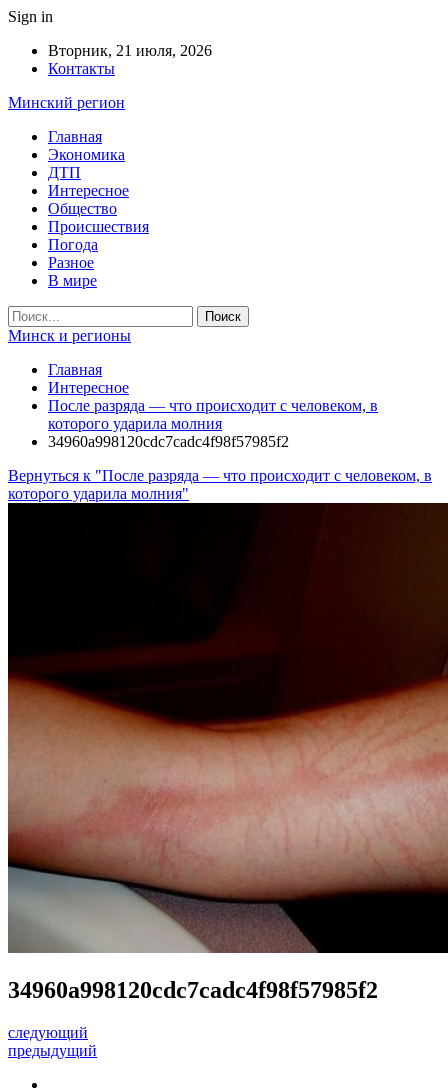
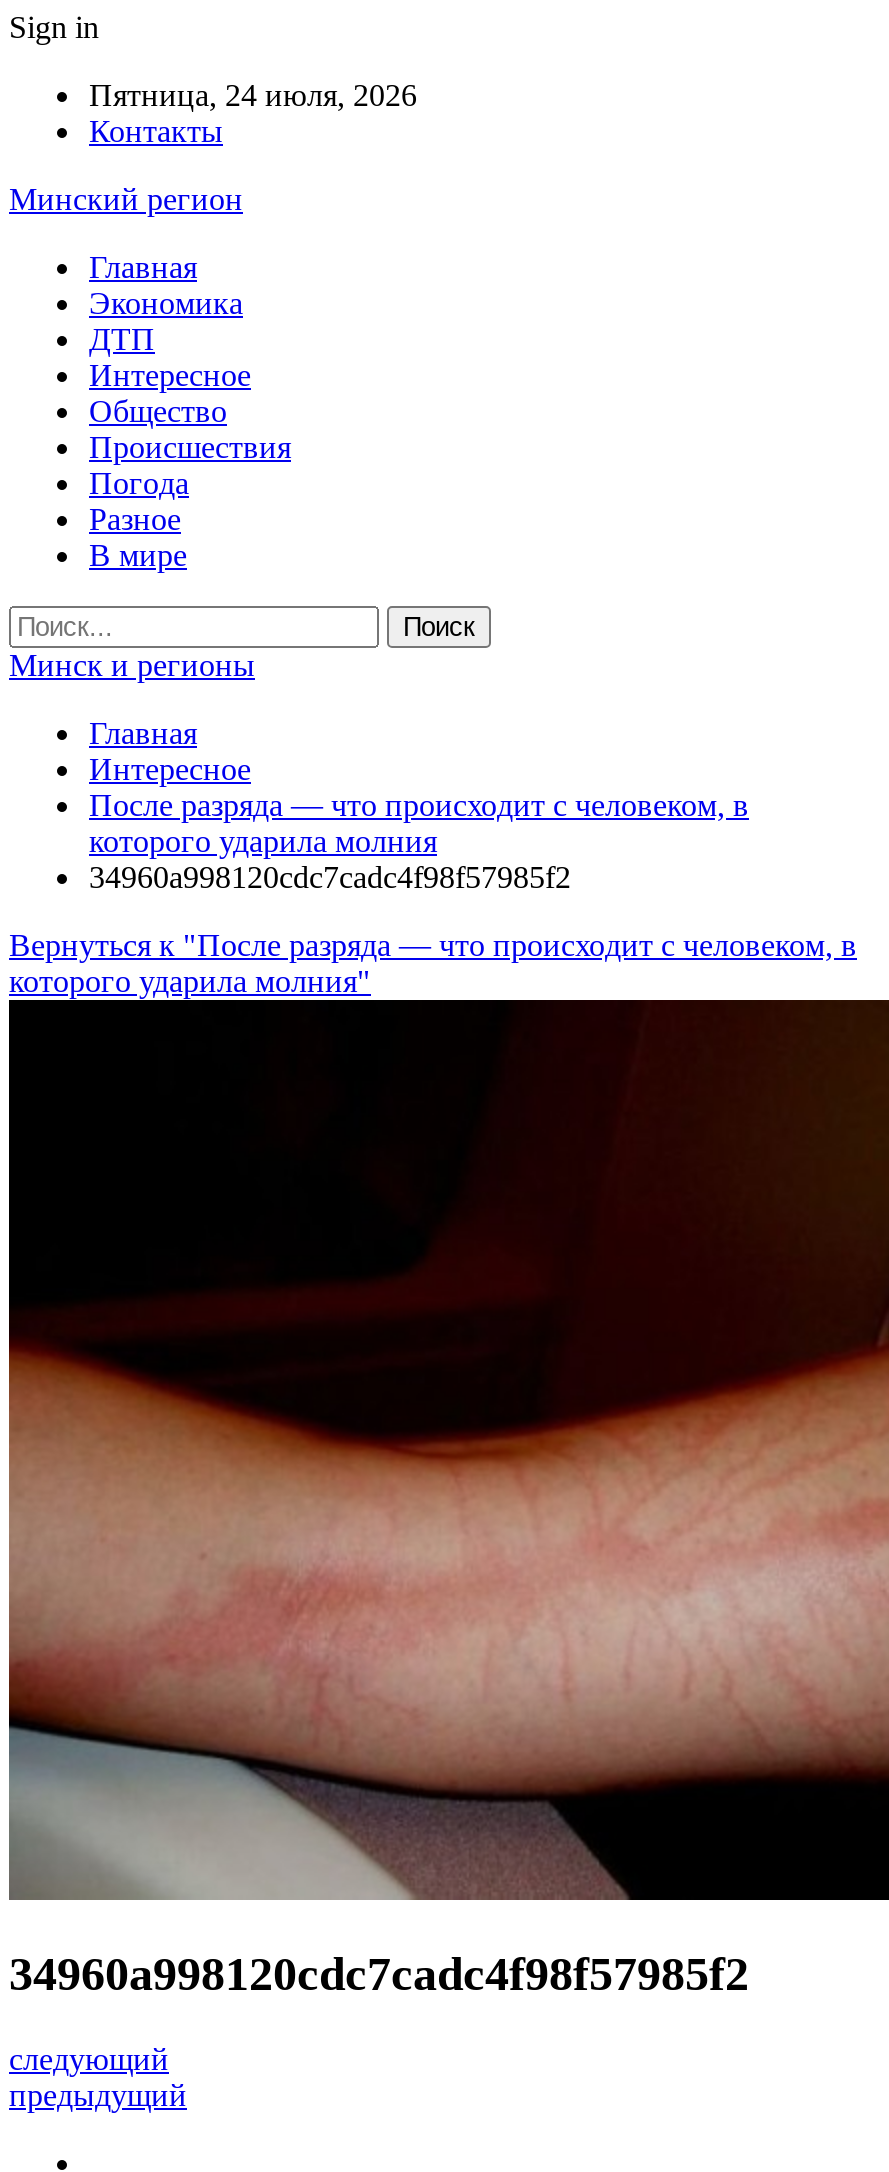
[48,42,212,59] Вторник, 21 июля, 2026 -> [89,78,417,112] Пятница, 24 июля, 2026

